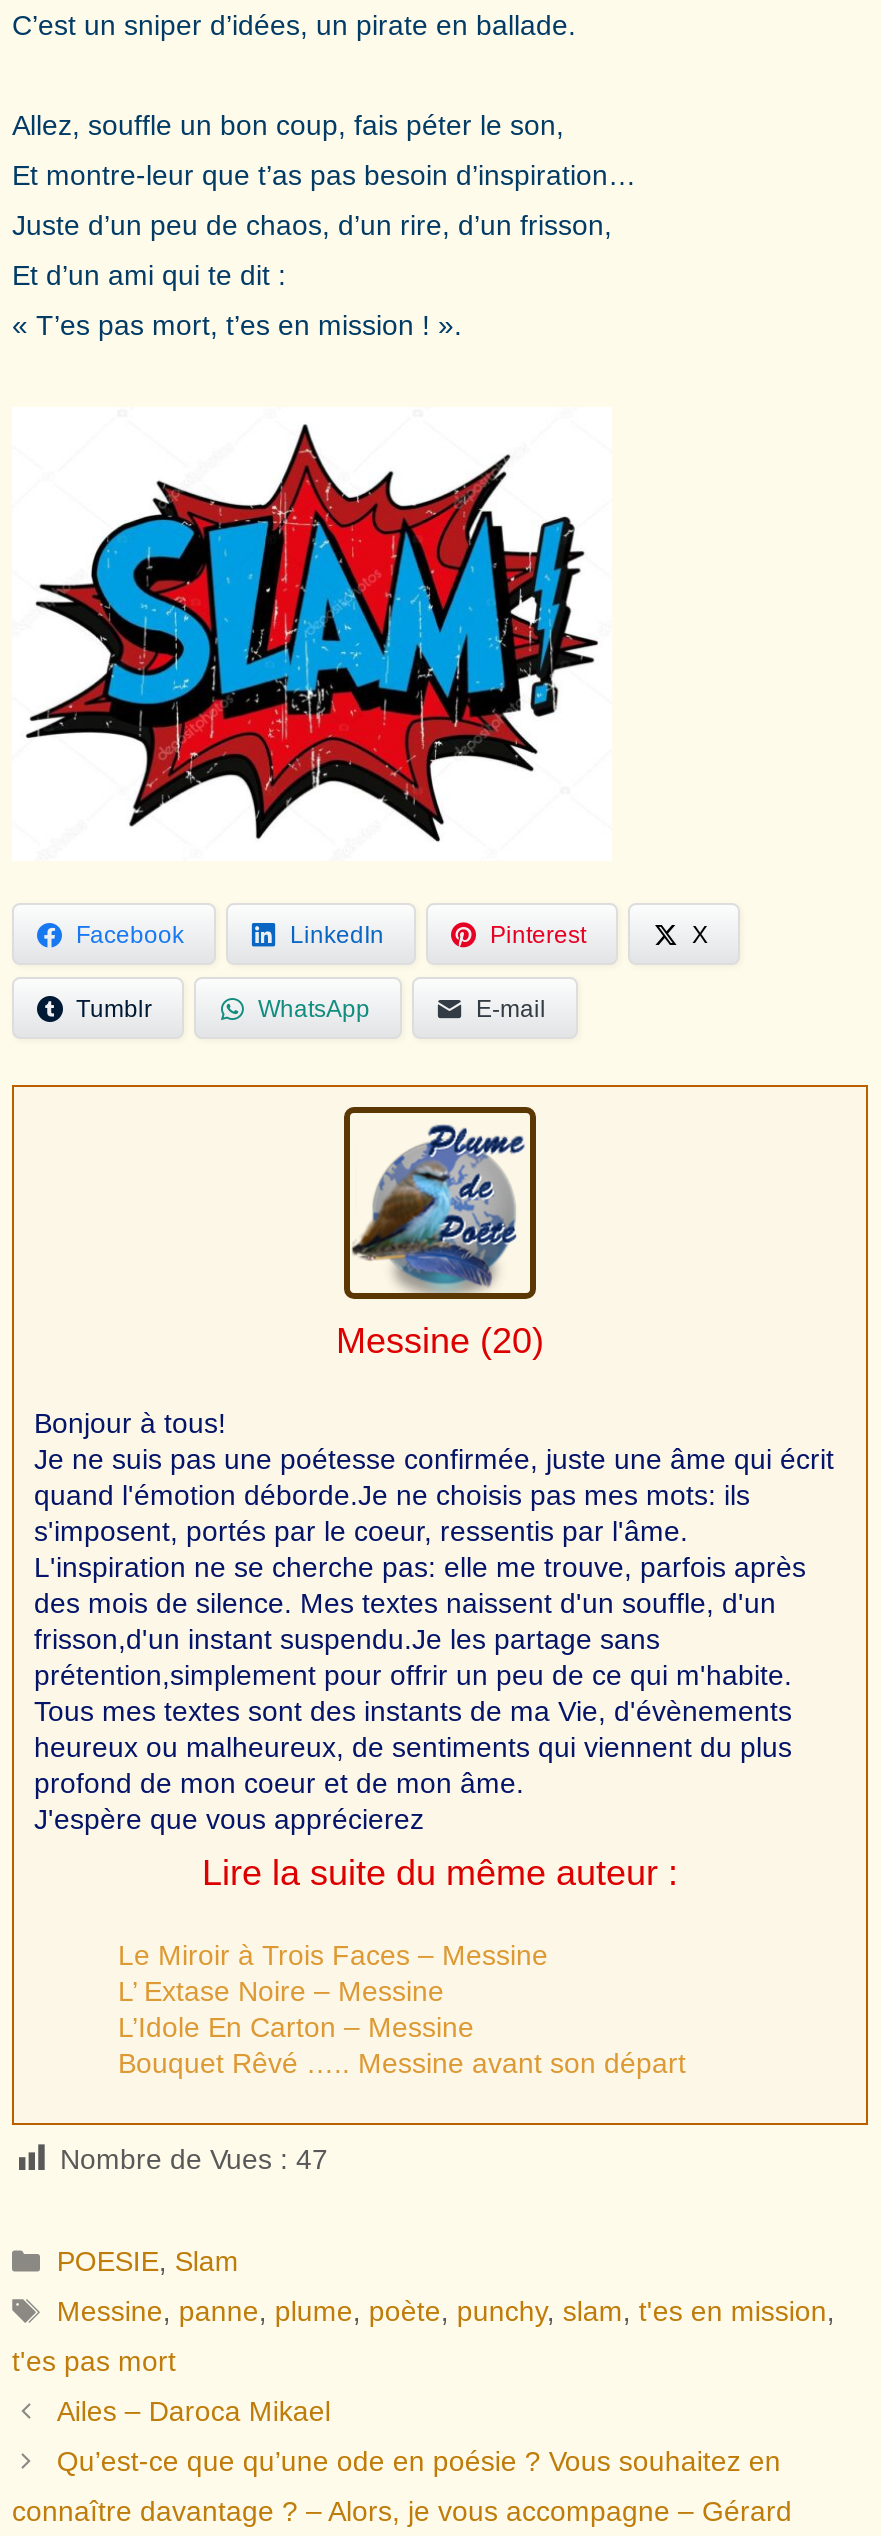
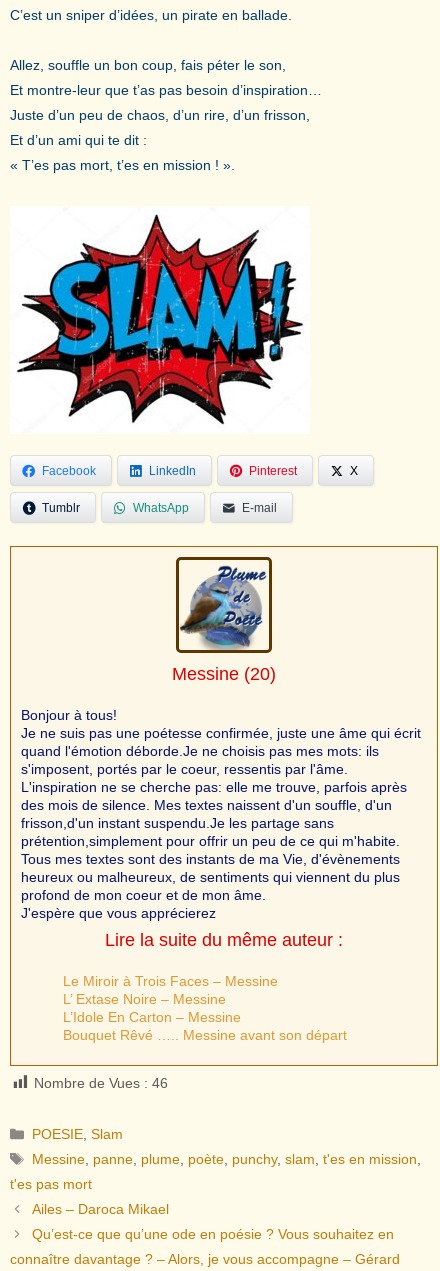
[60,2143,328,2175] Nombre de Vues : 47 -> [34,1074,168,1090] Nombre de Vues : 46

